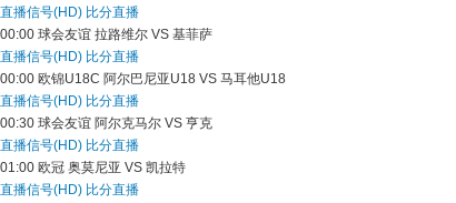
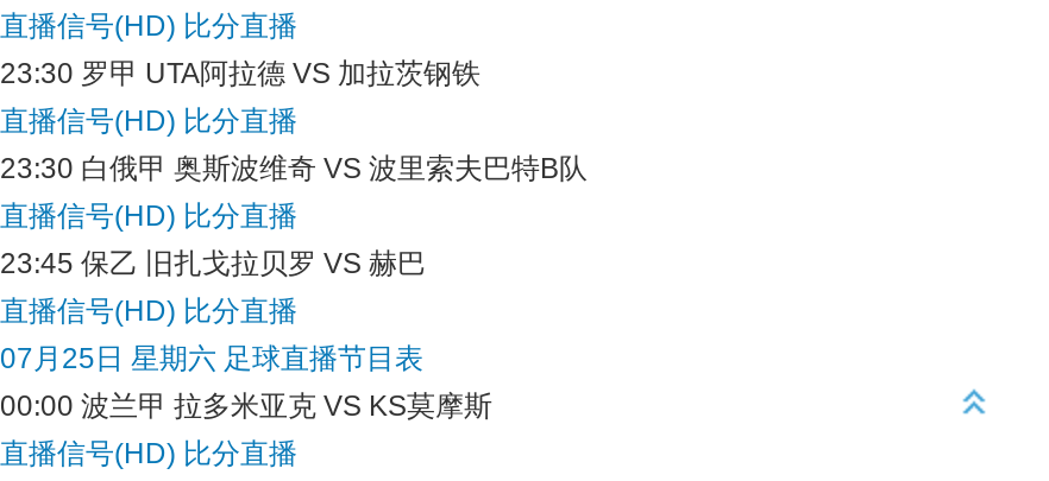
[0,27,212,42] 00:00 球会友谊拉路维尔 VS 基菲萨 -> [0,57,480,90] 23:30 罗甲UTA阿拉德 VS 加拉茨钢铁
[0,71,286,87] 00:00 欧锦U18C阿尔巴尼亚U18 VS 马耳他U18 -> [0,152,588,185] 23:30 白俄甲奥斯波维奇 VS 波里索夫巴特B队
[0,115,212,131] 00:30 球会友谊阿尔克马尔 VS 亨克 -> [0,247,426,280] 23:45 保乙旧扎戈拉贝罗 VS 赫巴
[0,160,186,175] 01:00 欧冠奥莫尼亚 VS 凯拉特 -> [0,342,492,423] 07月25日 星期六 足球直播节目表 | 00:00 波兰甲拉多米亚克 VS KS莫摩斯

